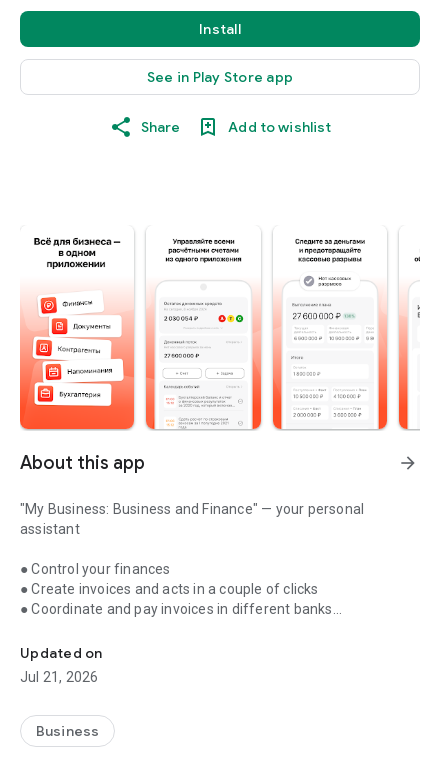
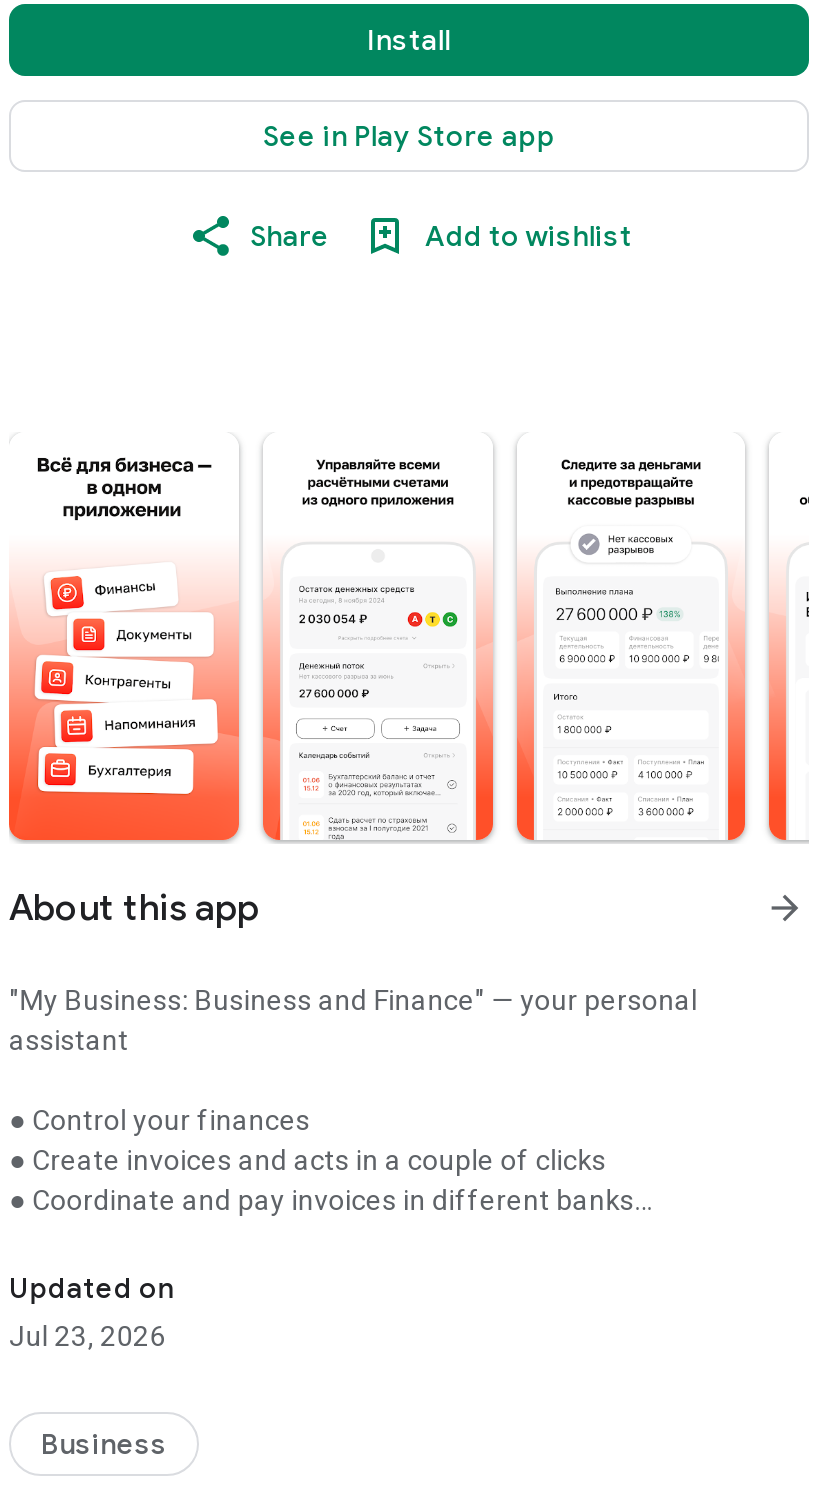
[20,669,98,685] Jul 21, 2026 -> [9,1320,166,1352] Jul 23, 2026

